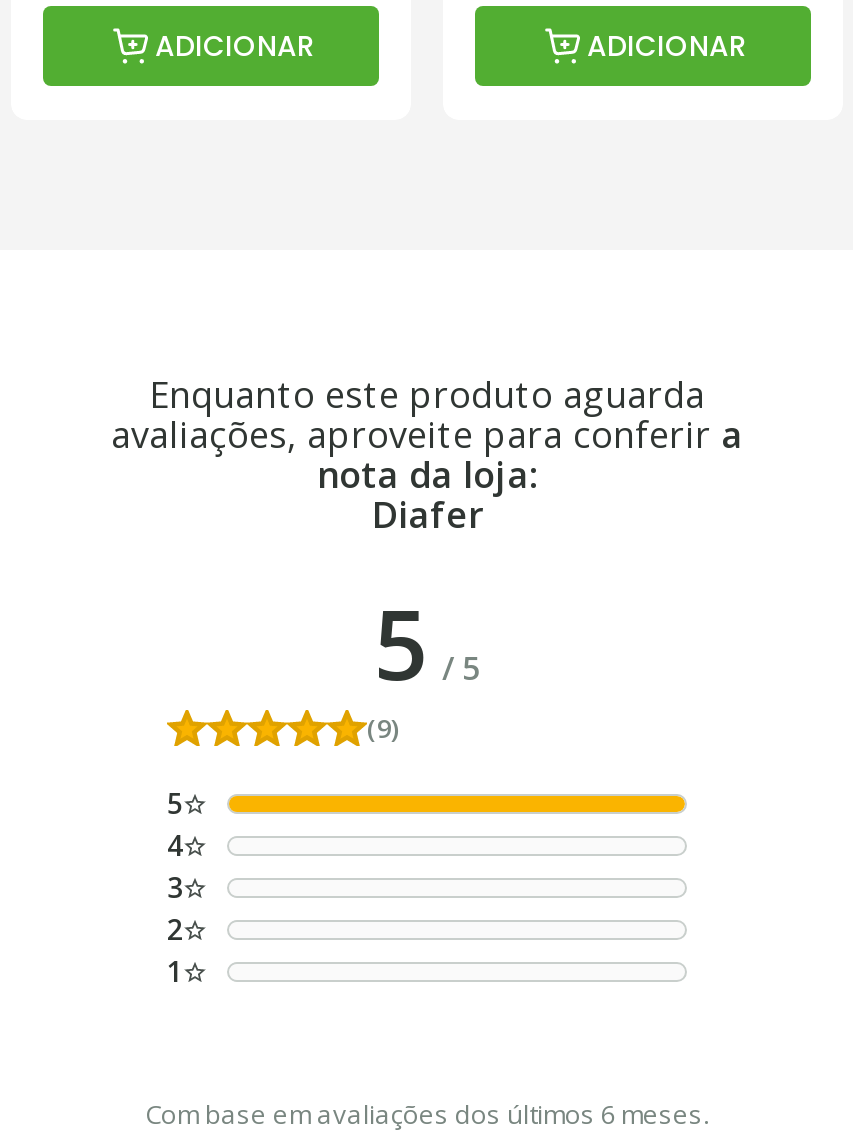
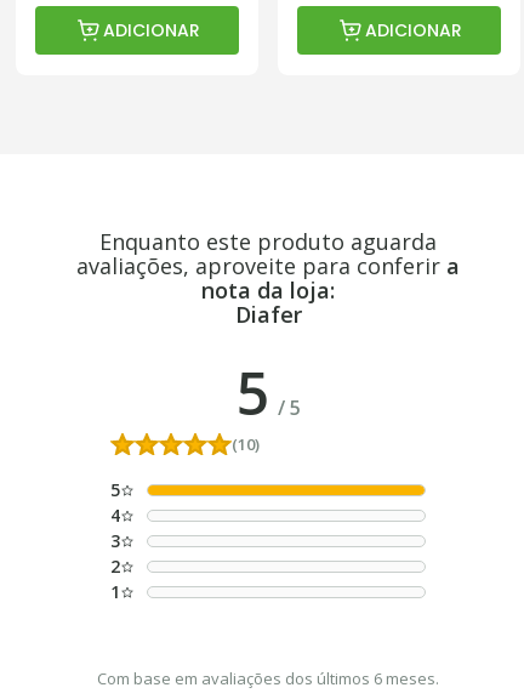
[367,709,399,745] (9) -> [232,433,260,454] (10)

